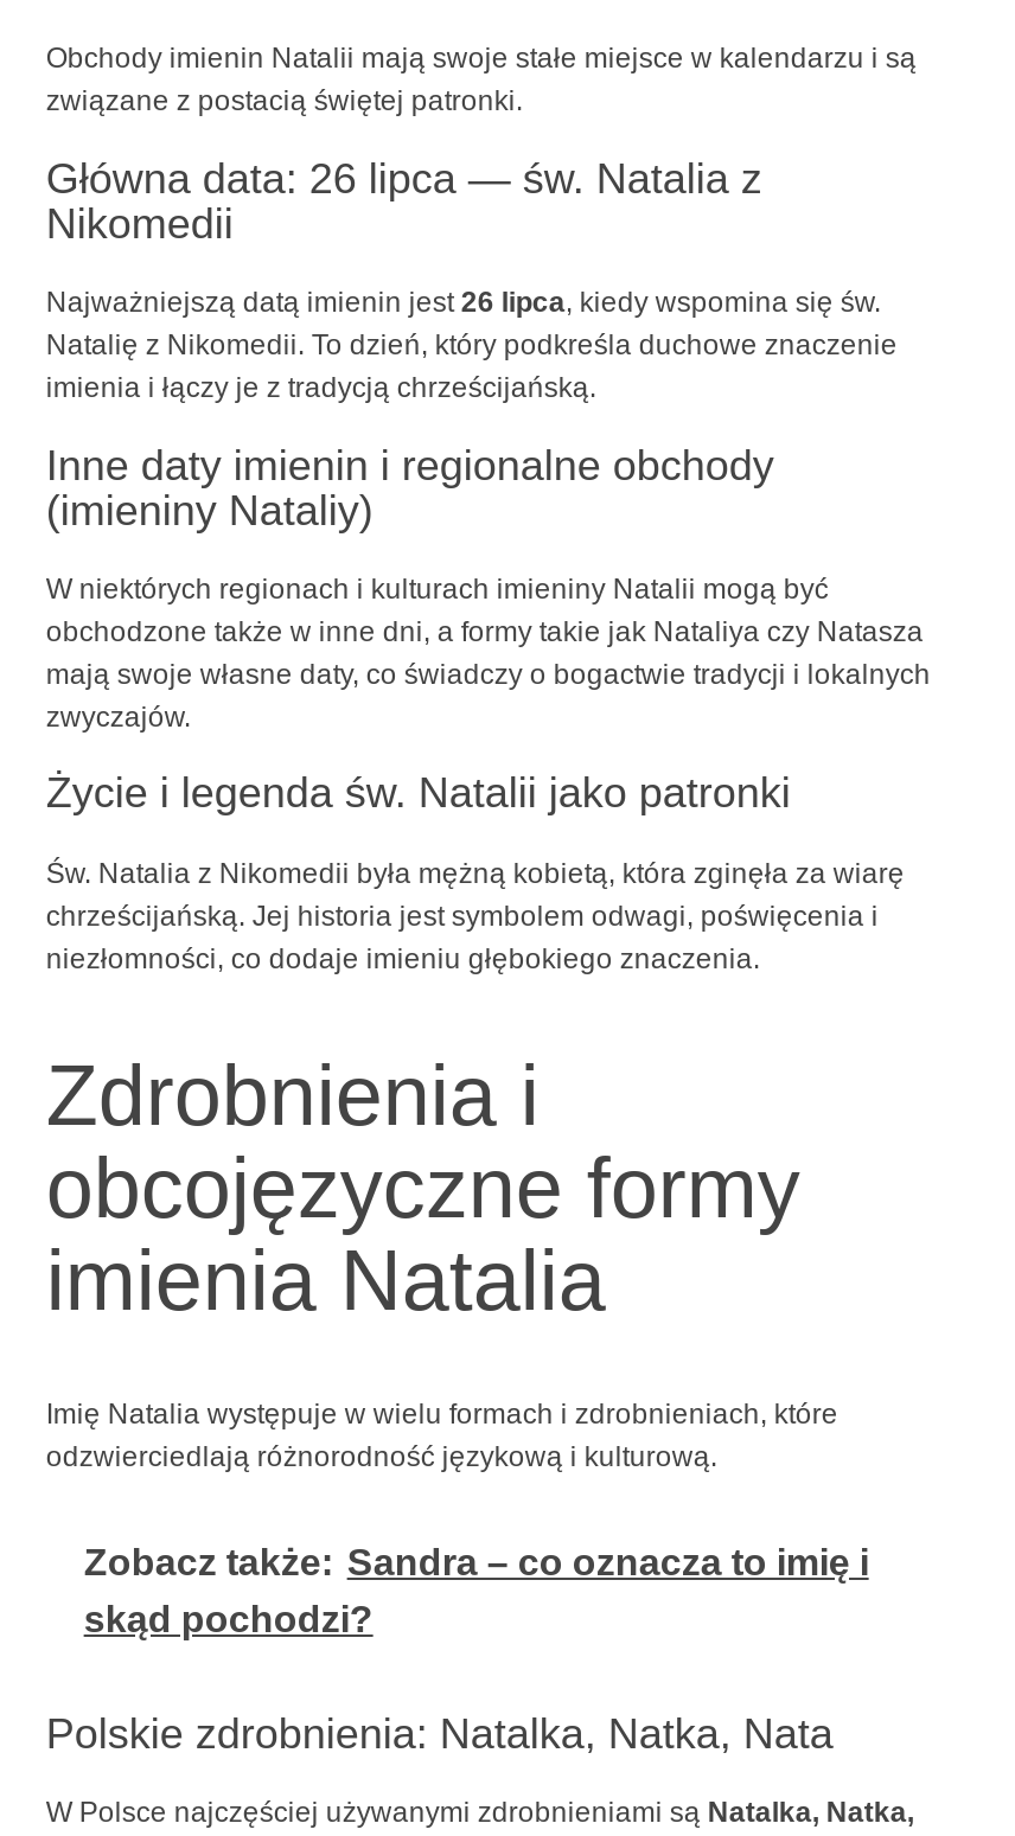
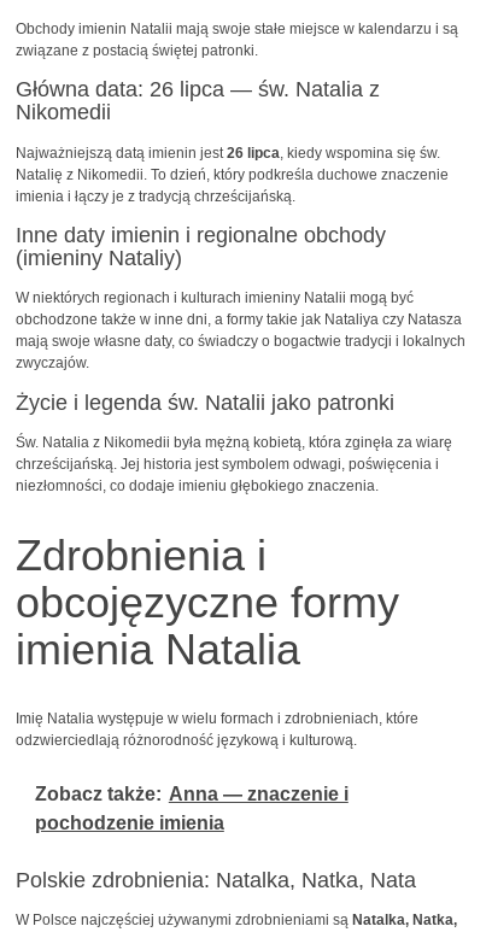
[84,1544,869,1641] Zobacz także: Sandra – co oznacza to imię i | skąd pochodzi? -> [35,783,348,833] Zobacz także: Anna — znaczenie i | pochodzenie imienia

